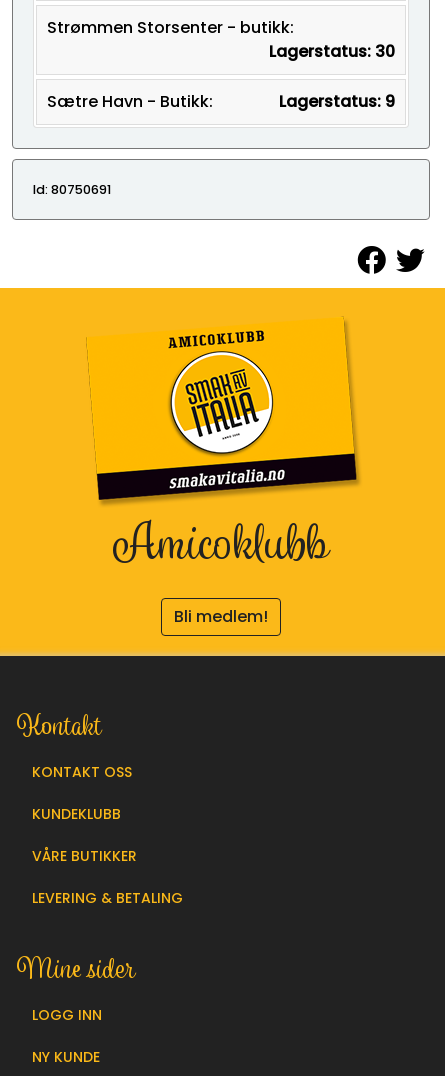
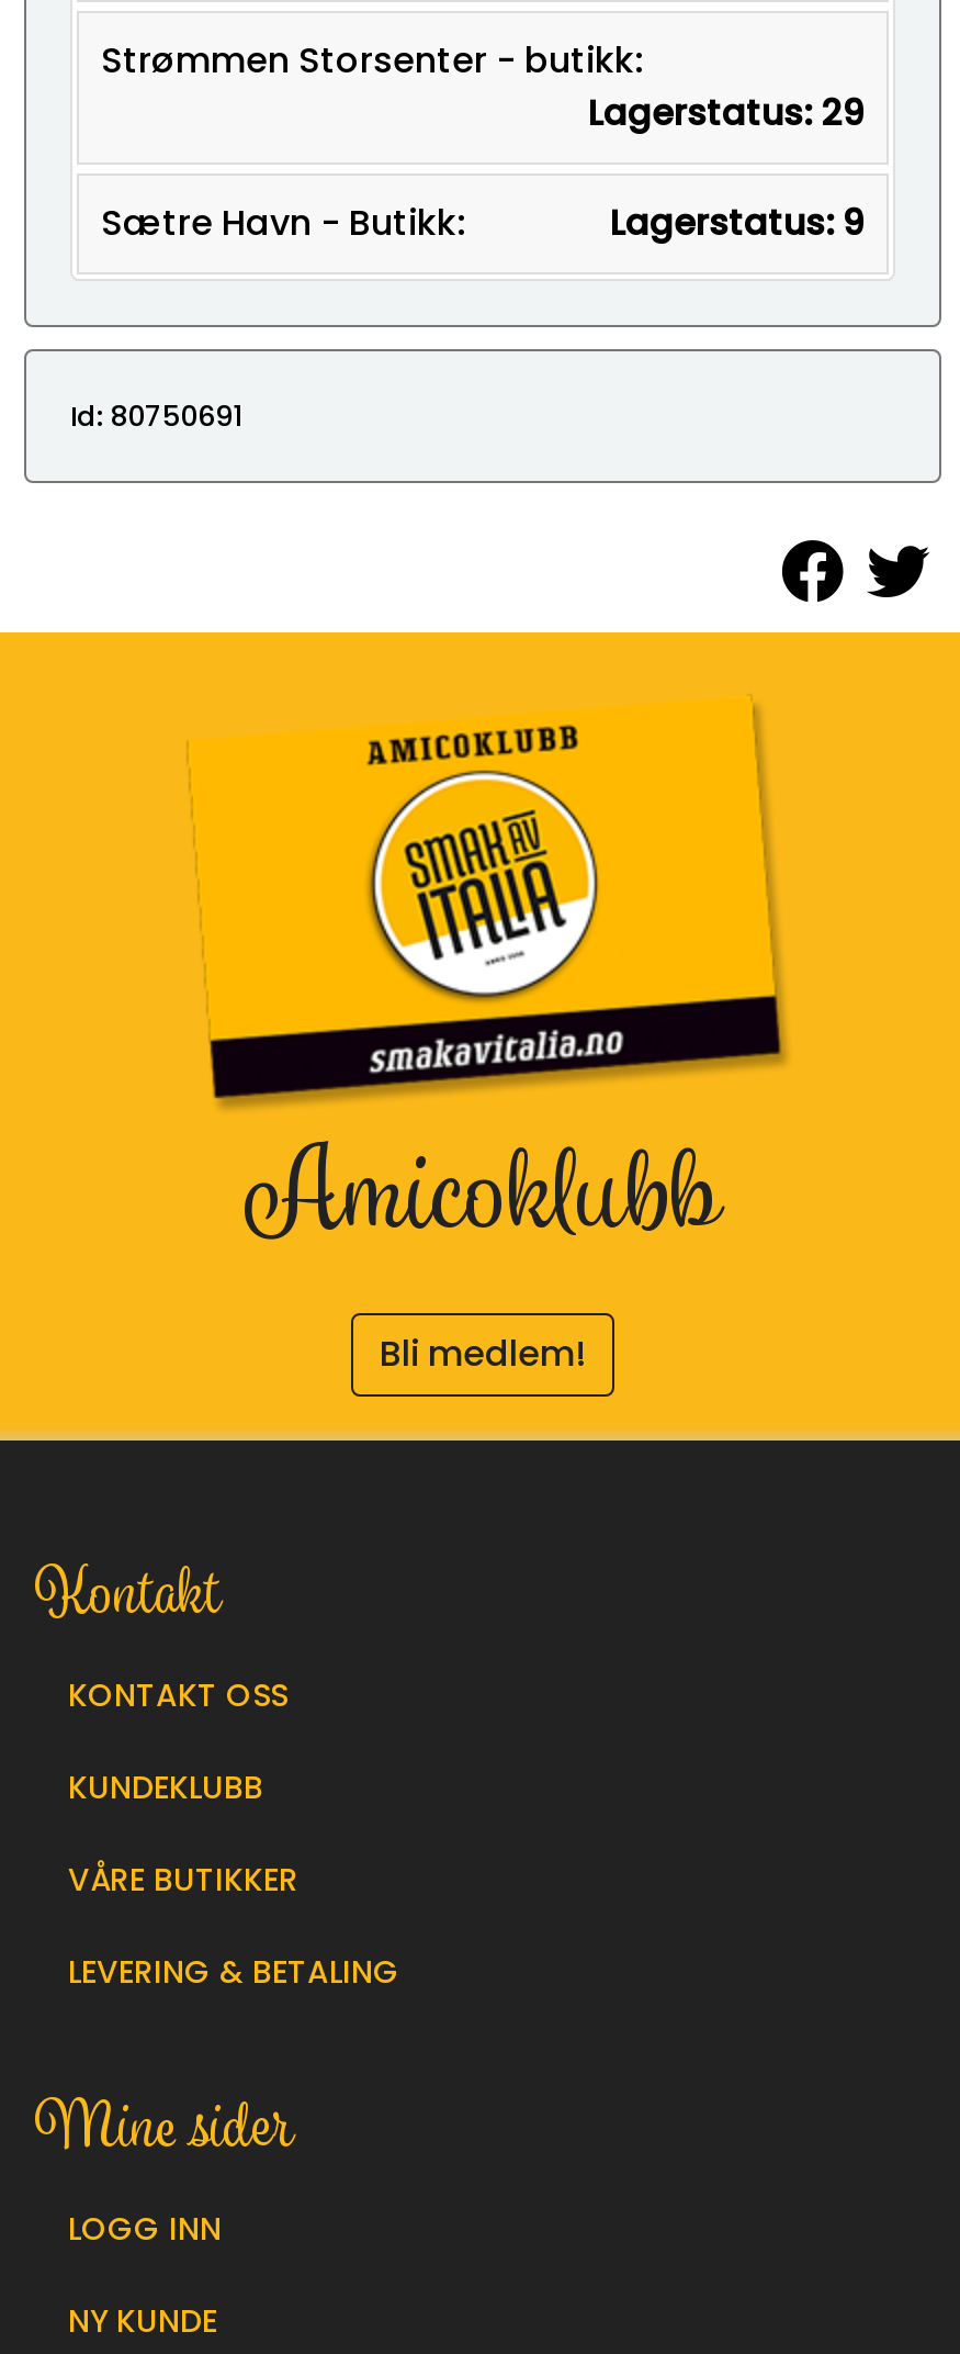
[269,40,395,63] Lagerstatus: 30 -> [588,88,865,138] Lagerstatus: 29

